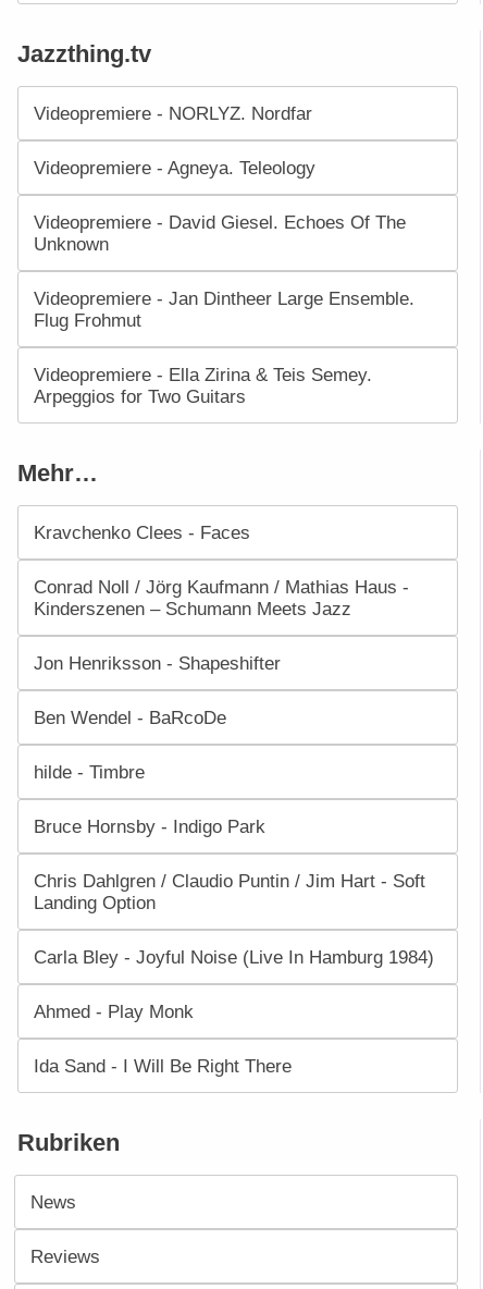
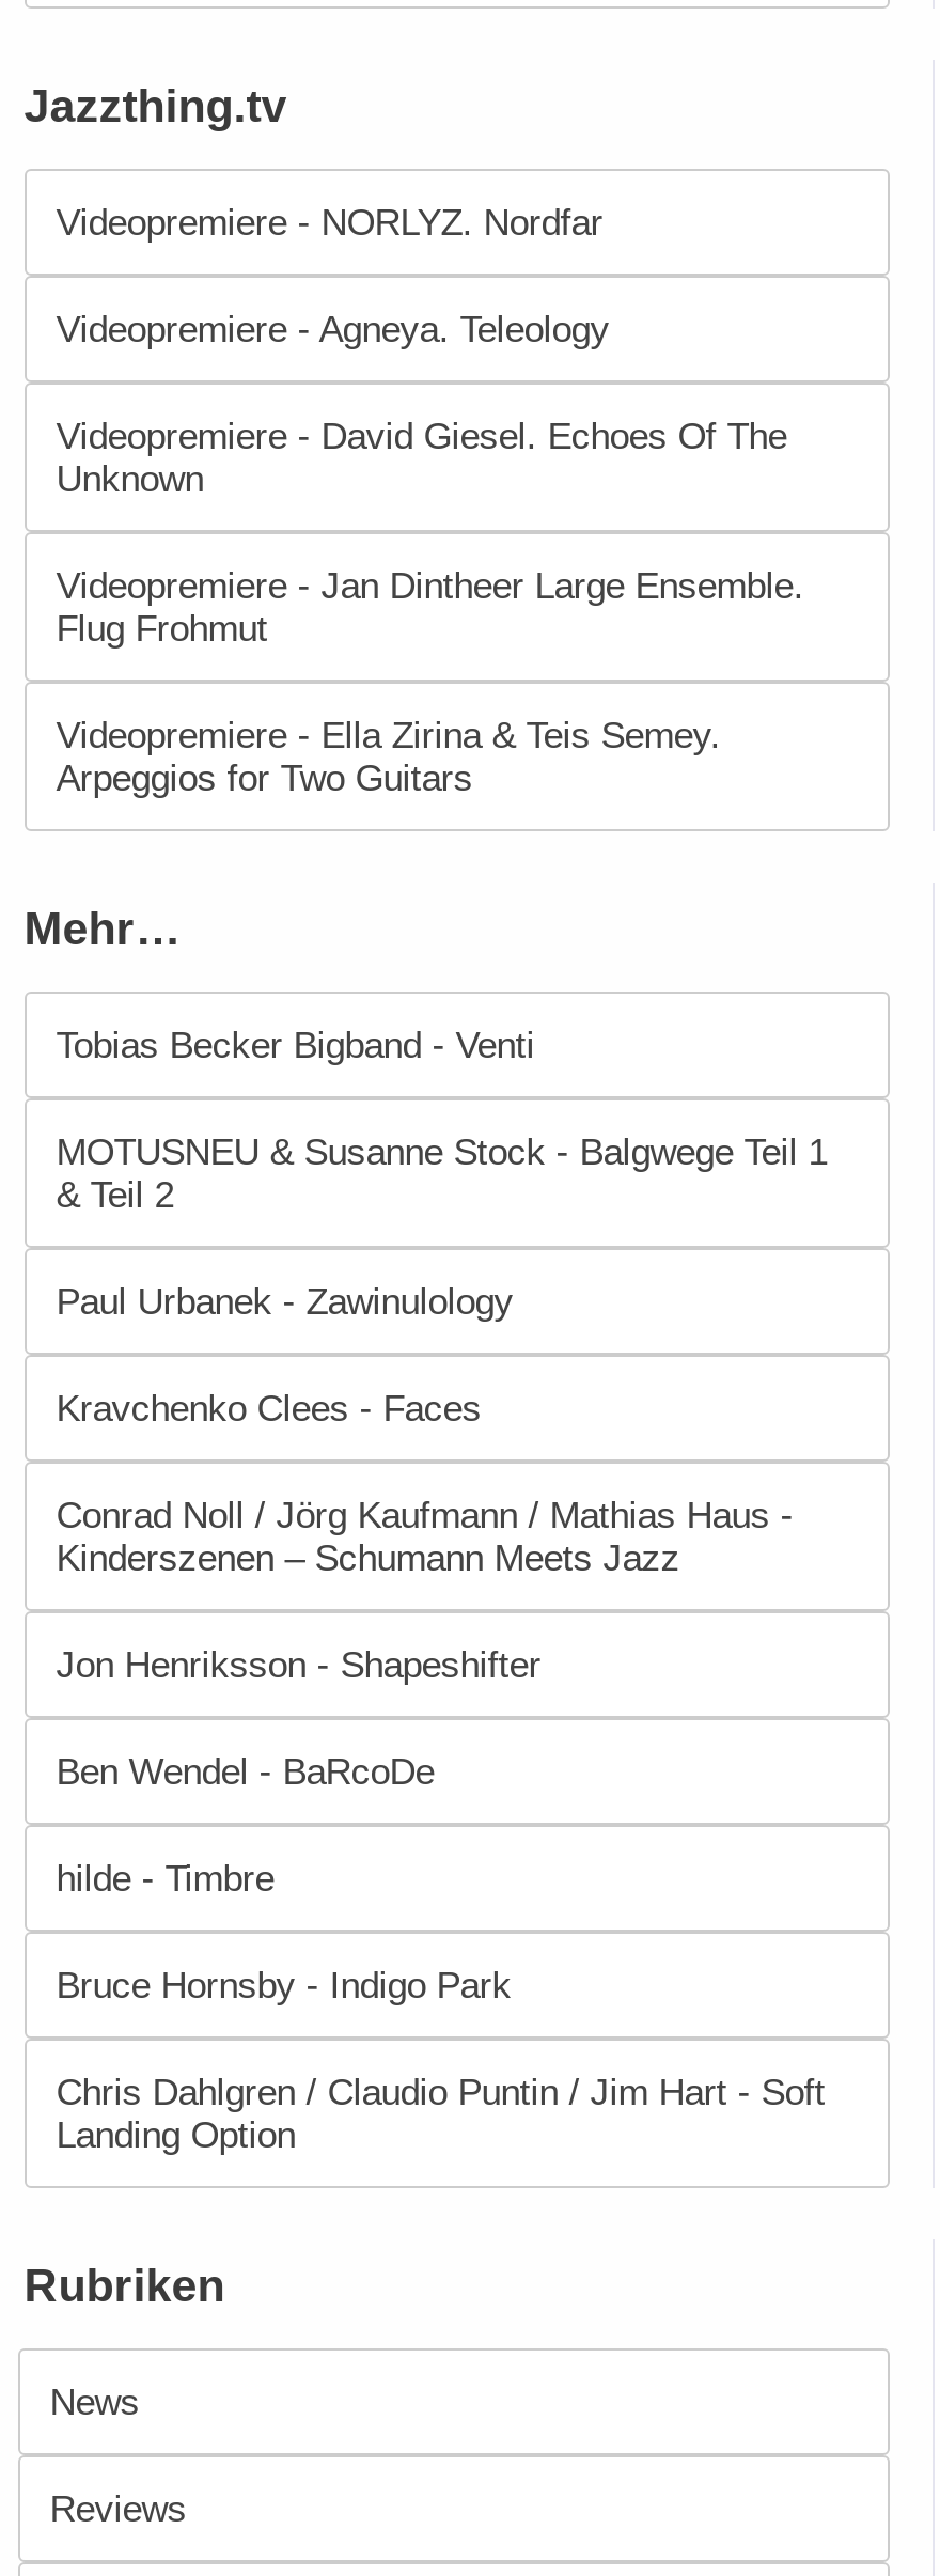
none -> [56,1022,827,1322] Tobias Becker Bigband - Venti | MOTUSNEU & Susanne Stock - Balgwege Teil 1 | & Teil 2 | Paul Urbanek - Zawinulology
moved [34,521,425,913] -> [56,1386,825,2155]: Kravchenko Clees - Faces | Conrad Noll / Jörg Kaufmann / Mathias Haus - | Kinderszenen – Schumann Meets Jazz | ... | Chris Dahlgren / Claudio Puntin / Jim Hart - Soft | Landing Option
[34,946,434,1076] Carla Bley - Joyful Noise (Live In Hamburg 1984) | Ahmed - Play Monk | Ida Sand - I Will Be Right There -> none

